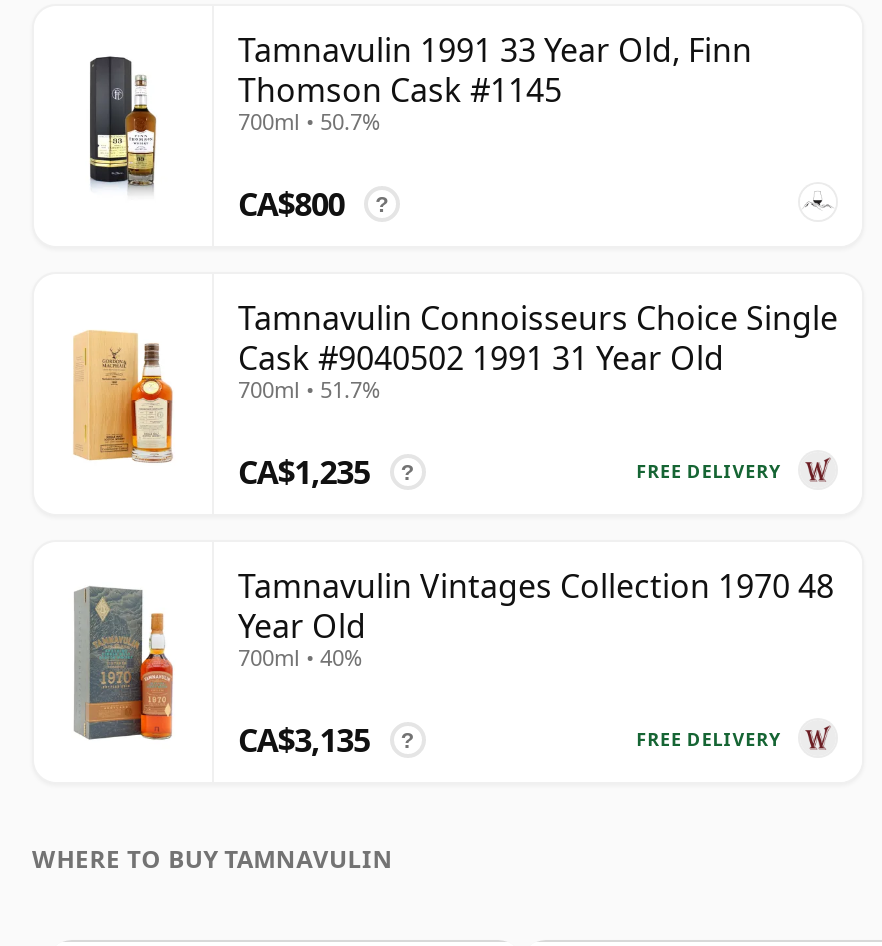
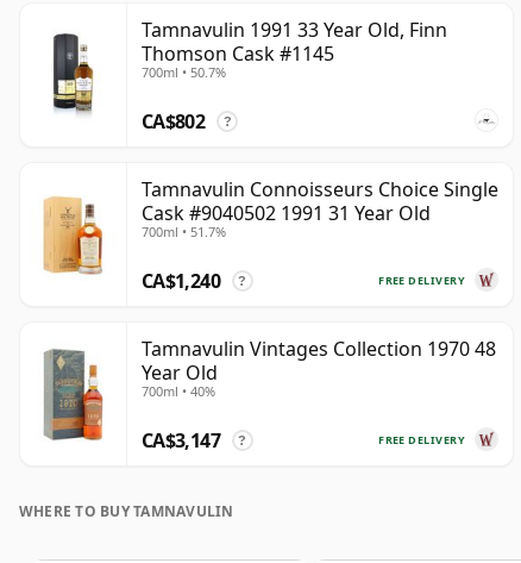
[238,182,344,226] CA$800 -> [142,109,205,135] CA$802
[238,450,370,494] CA$1,235 -> [142,268,220,294] CA$1,240
[238,718,370,762] CA$3,135 -> [142,428,220,454] CA$3,147

